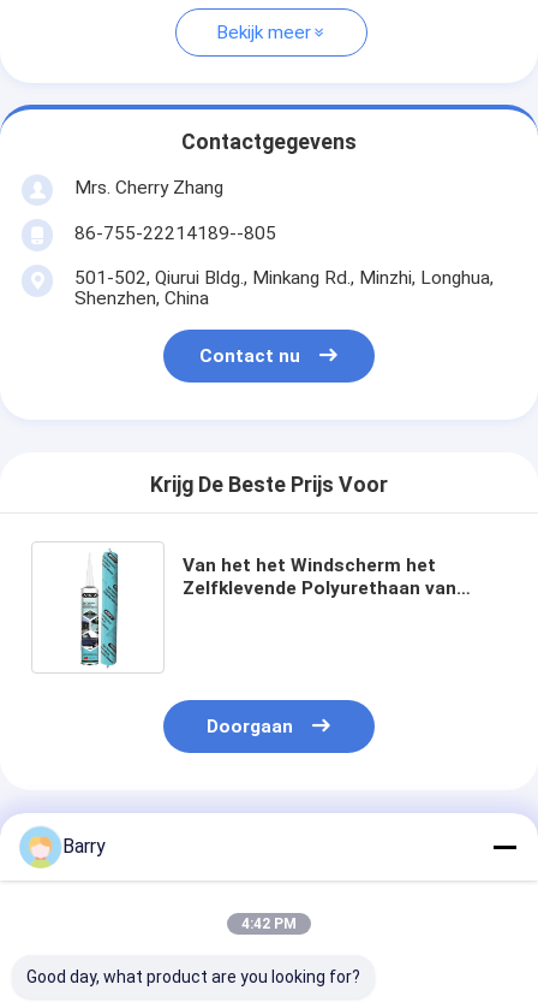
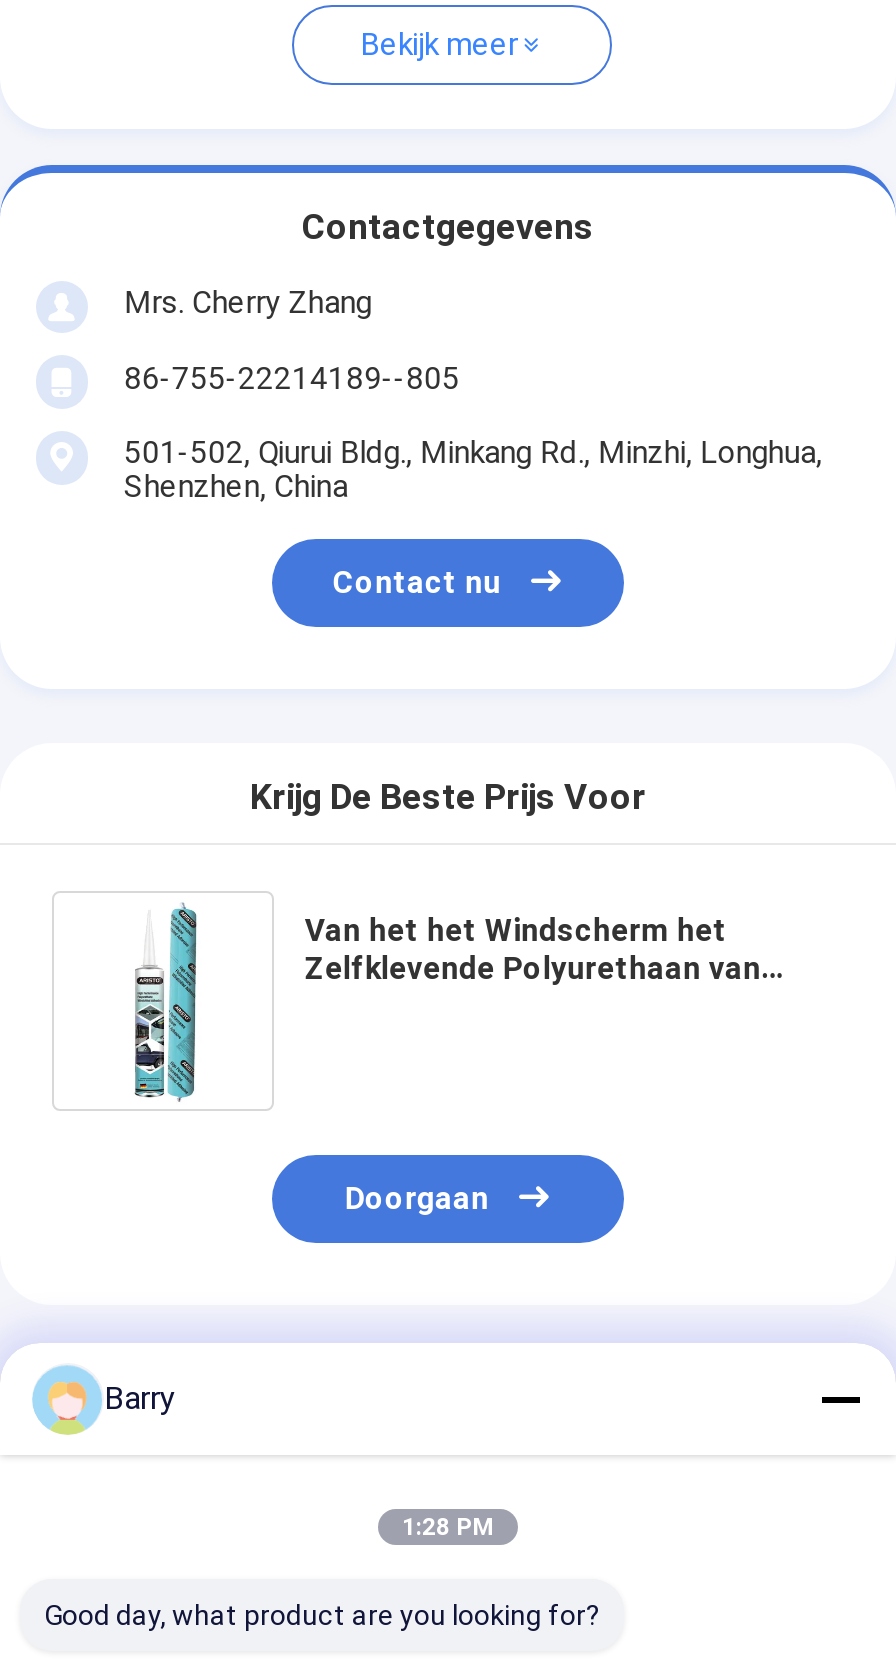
[241,915,297,932] 4:42 PM -> [402,1513,494,1541] 1:28 PM

